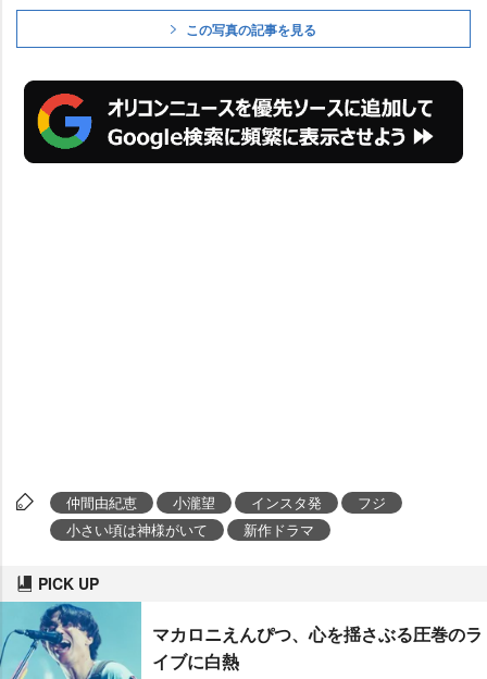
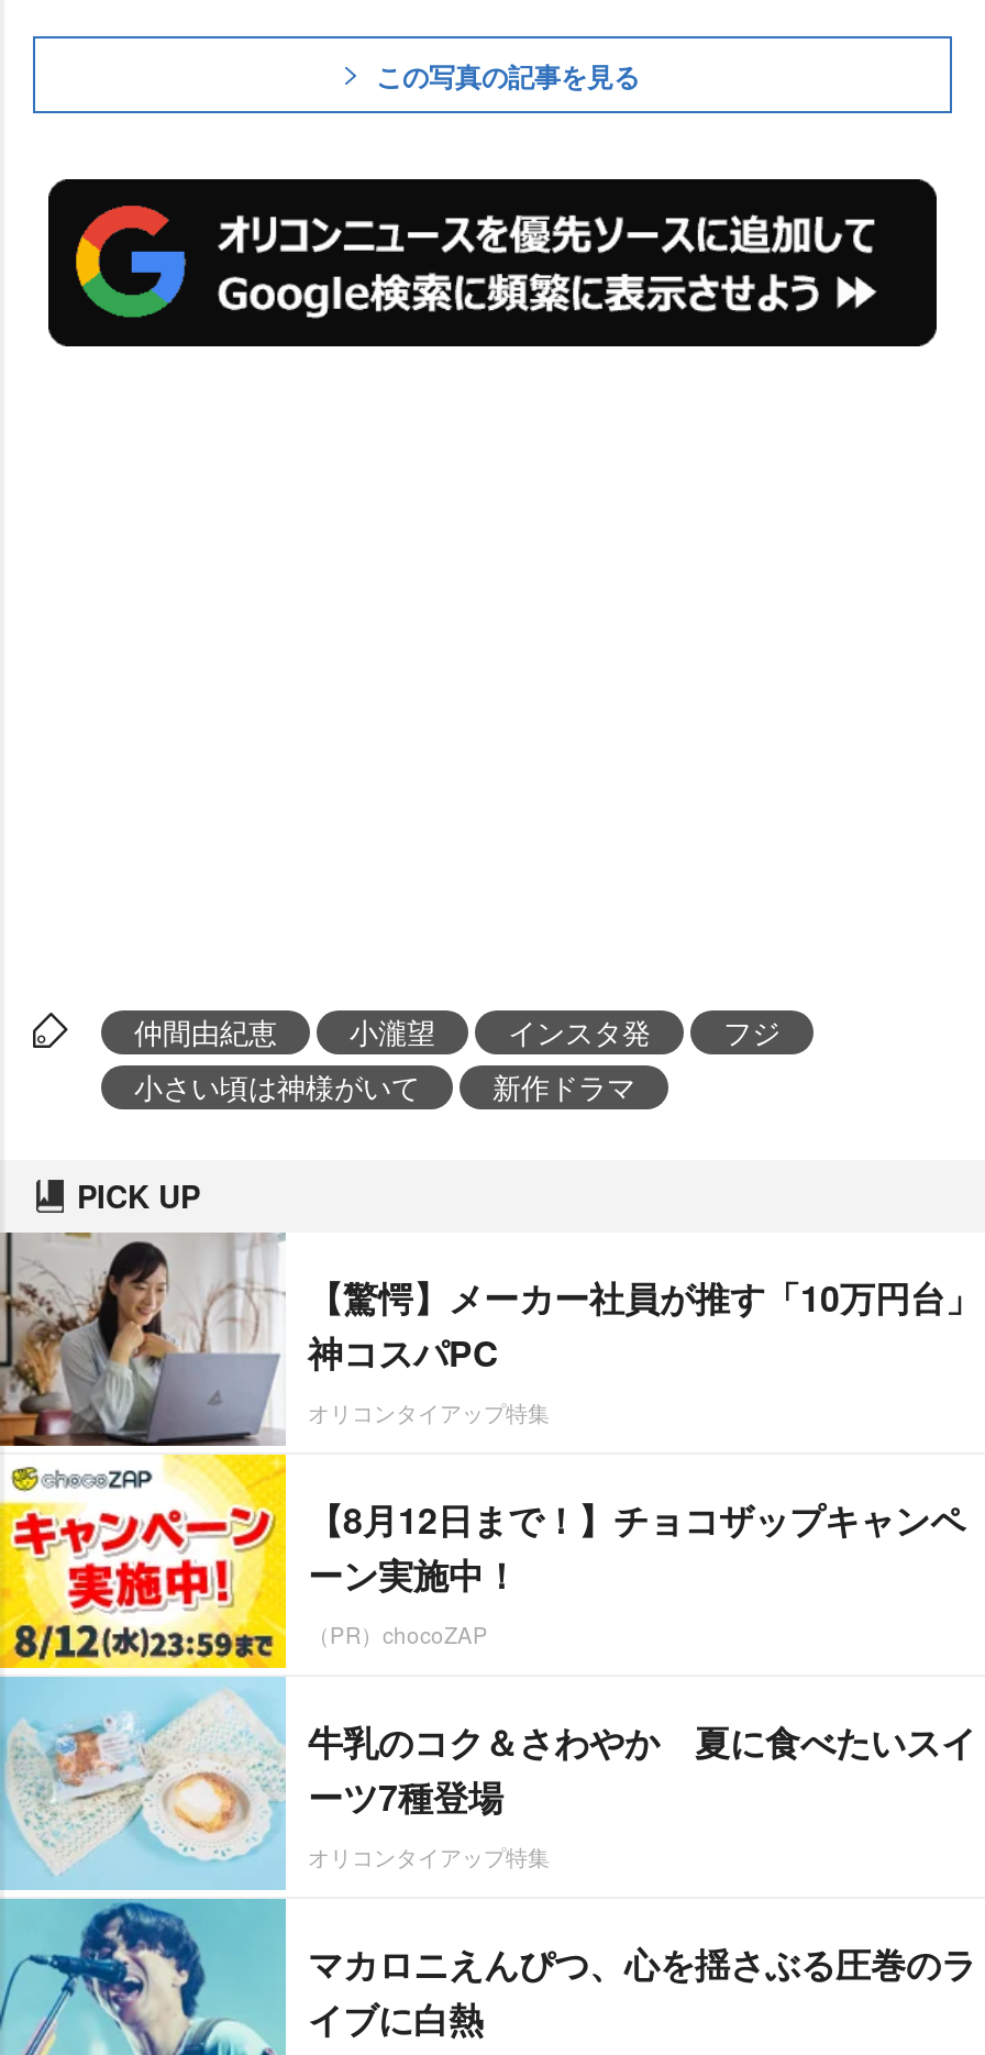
none -> [7,1230,981,1890] [image] | 【驚愕】メーカー社員が推す「10万円台」 | 神コスパPC | オリコンタイアップ特集 | 【8月12日まで！】チョコザップキャンペ | ーン実施中！ | （PR）chocoZAP | 牛乳のコク＆さわやか 夏に食べたいスイ | ーツ7種登場 | オリコンタイアップ特集

